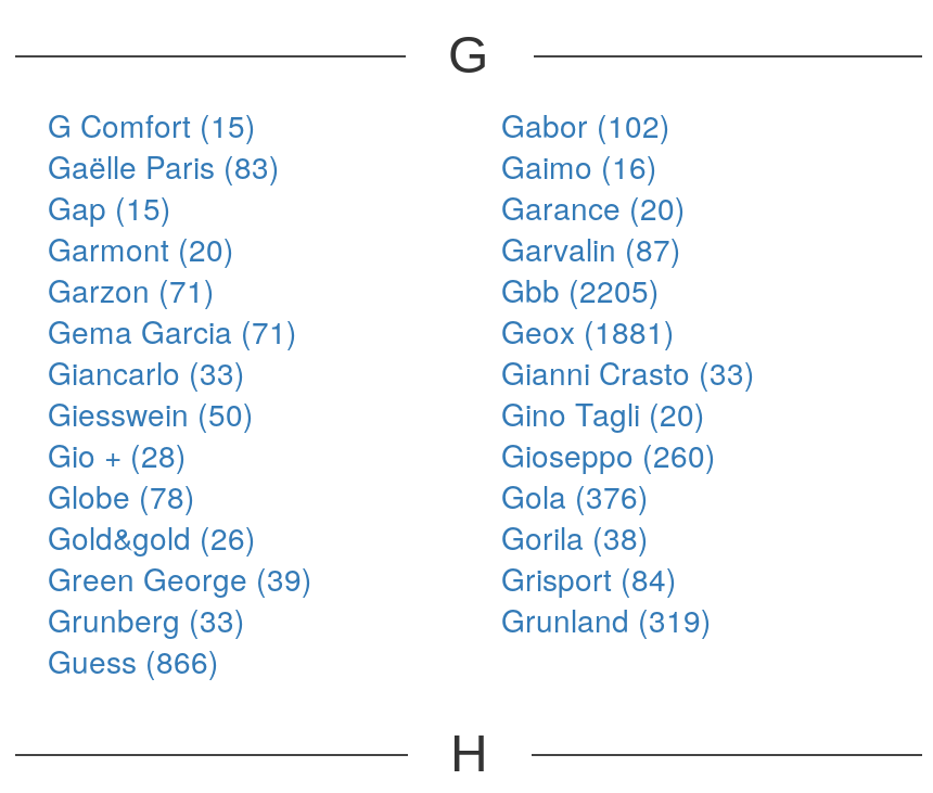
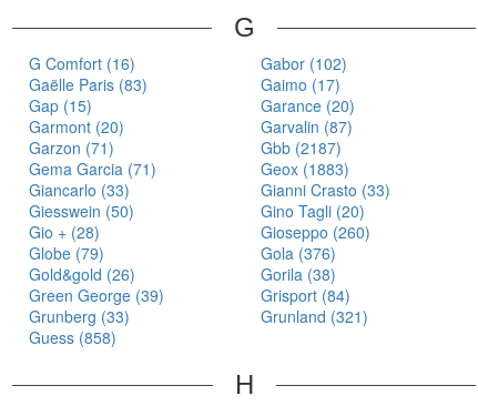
[48,103,256,146] G Comfort (15) -> [29,52,135,74] G Comfort (16)
[501,144,657,188] Gaimo (16) -> [261,73,340,95] Gaimo (17)
[501,268,660,311] Gbb (2205) -> [261,136,342,159] Gbb (2187)
[501,309,675,353] Geox (1881) -> [261,158,349,180] Geox (1883)
[48,474,195,517] Globe (78) -> [29,242,104,264] Globe (79)
[501,598,712,641] Grunland (319) -> [261,305,368,327] Grunland (321)
[48,639,219,682] Guess (866) -> [29,326,116,348] Guess (858)

